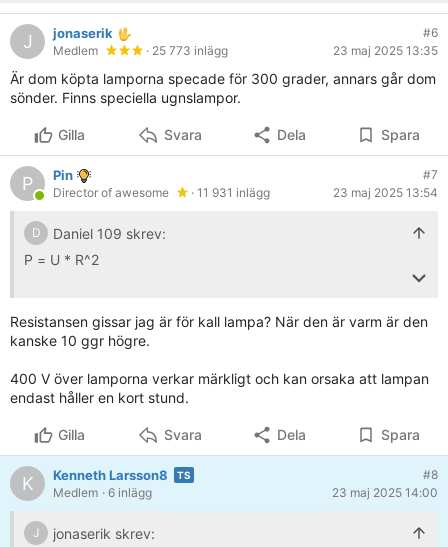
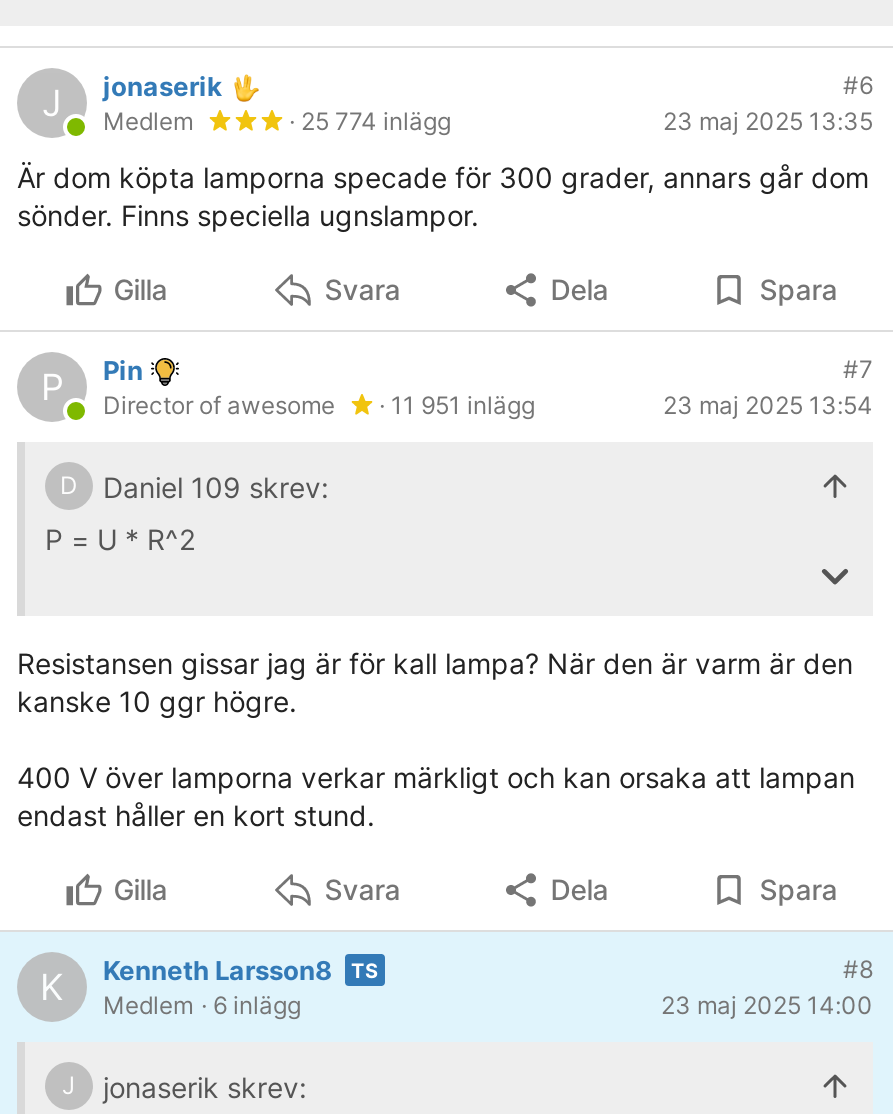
[143,43,228,58] · 25 773 inlägg -> [283,106,451,136] · 25 774 inlägg
[22,167,270,200] P Director of awesome Pin · 11 931 inlägg -> [41,354,535,420] P Director of awesome Pin · 11 951 inlägg

